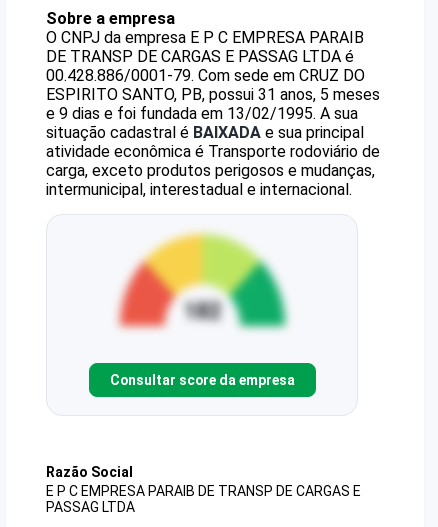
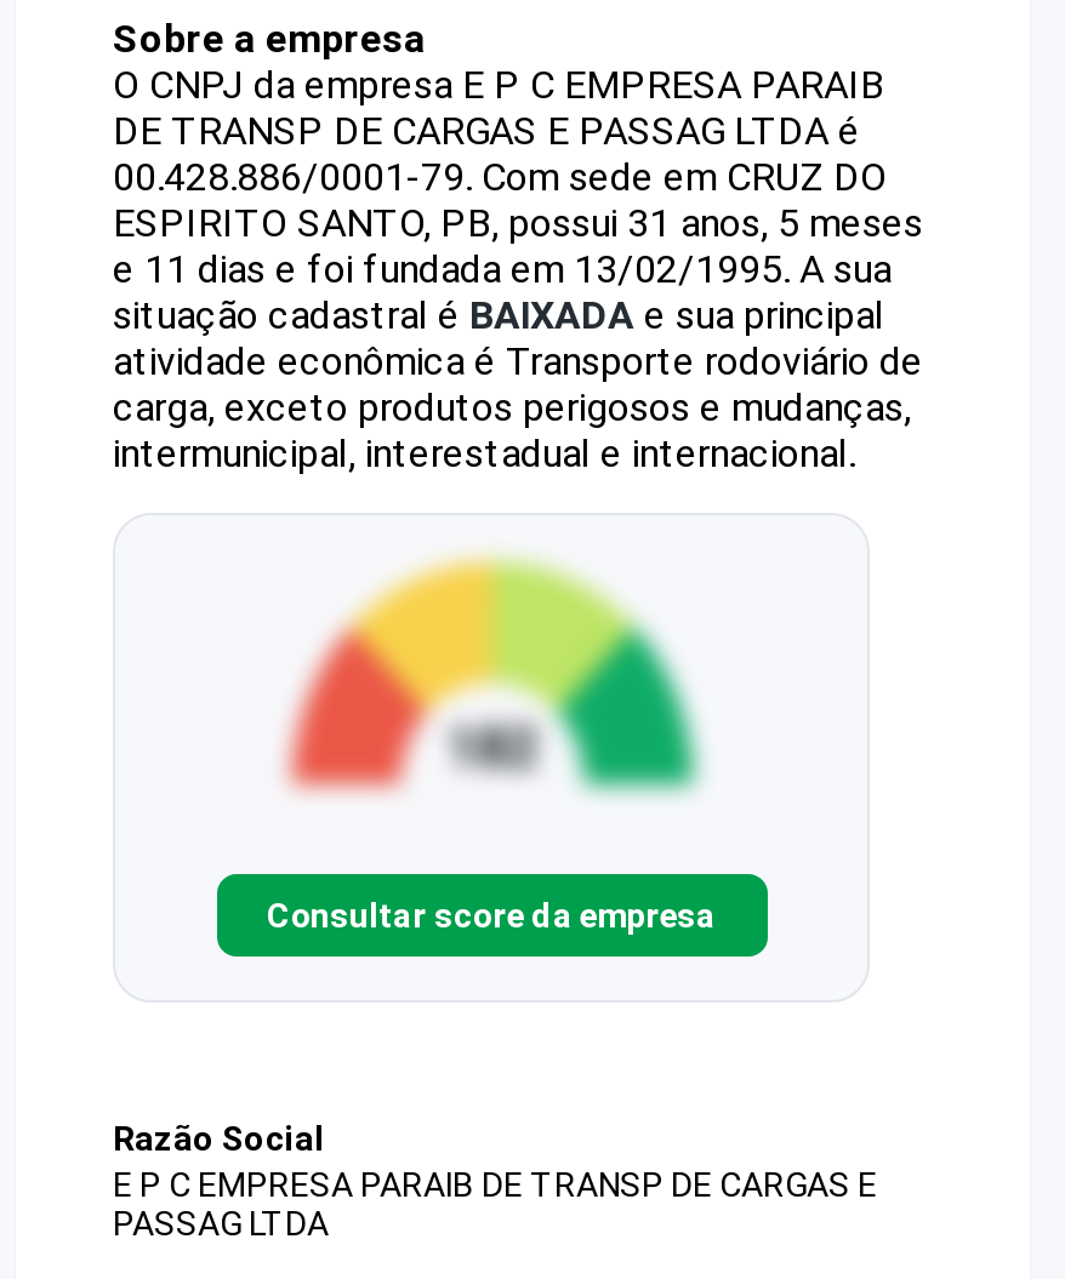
[46,104,358,123] e 9 dias e foi fundada em 13/02/1995. A sua -> [113,246,892,292] e 11 dias e foi fundada em 13/02/1995. A sua

